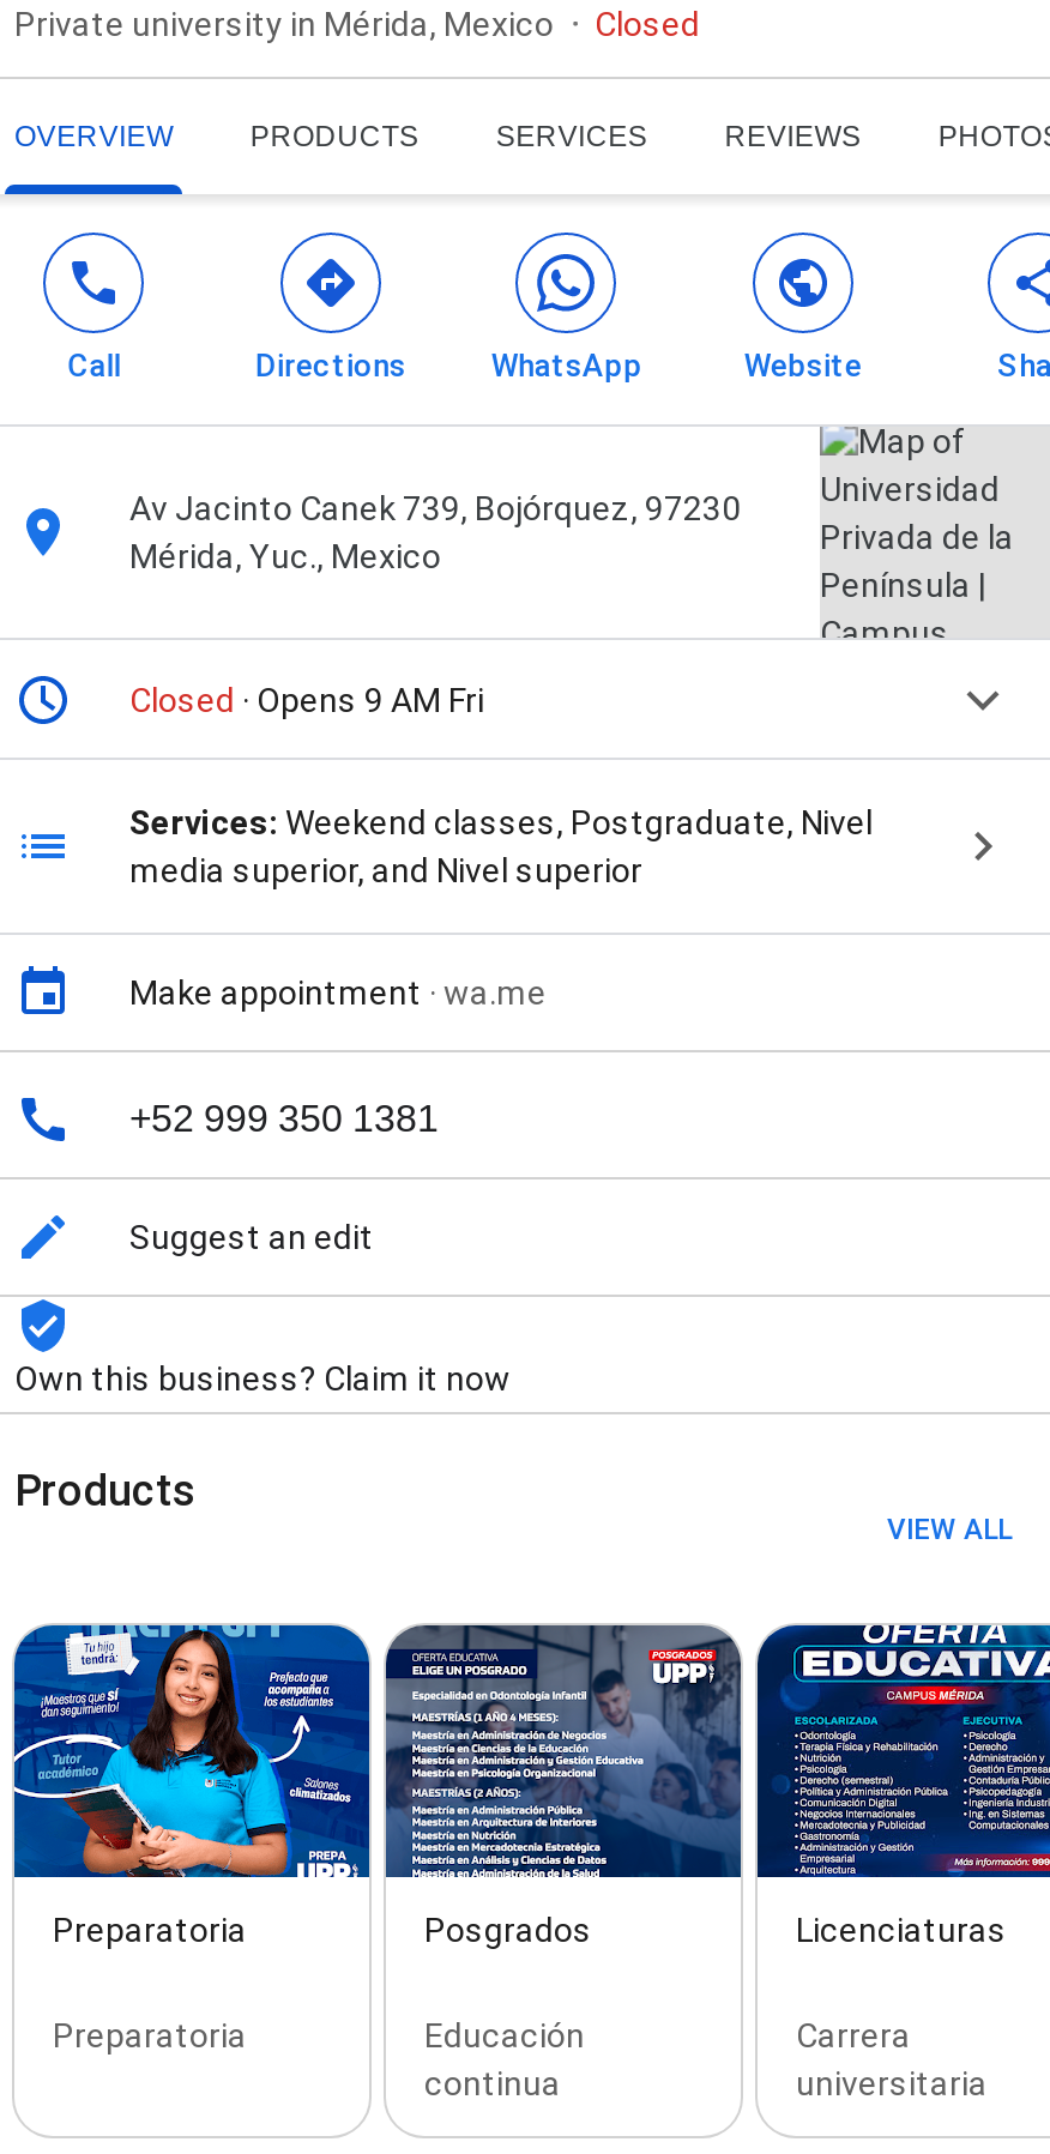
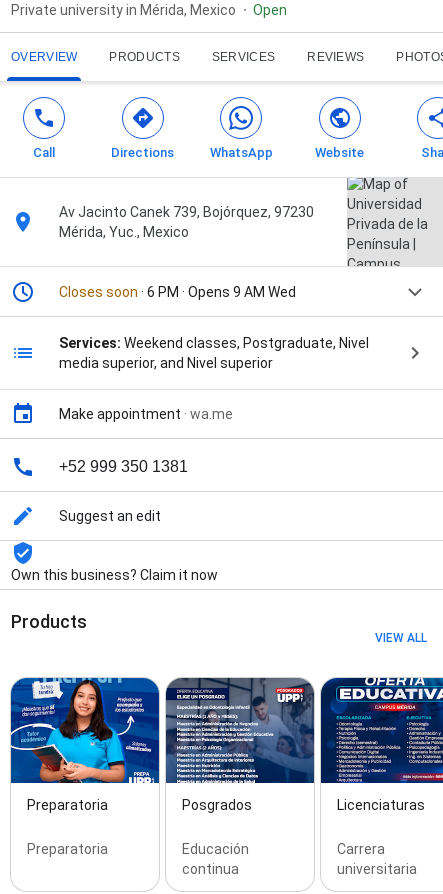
[595,5,700,44] Closed -> [253,2,287,18] Open
[129,681,484,720] Closed · Opens 9 AM Fri -> [59,284,296,300] Closes soon · 6 PM · Opens 9 AM Wed

